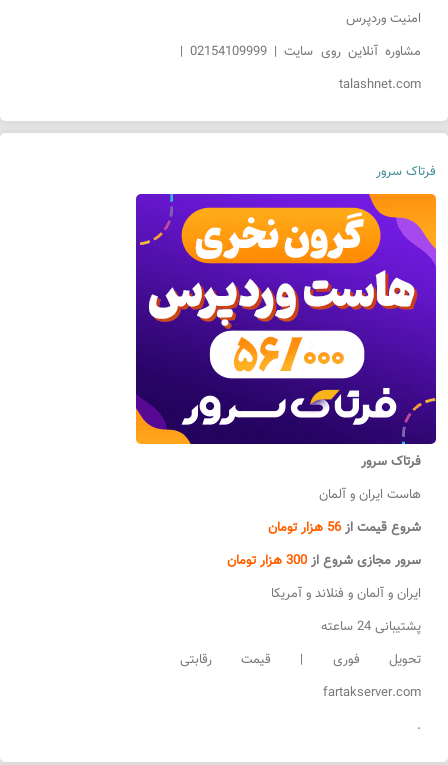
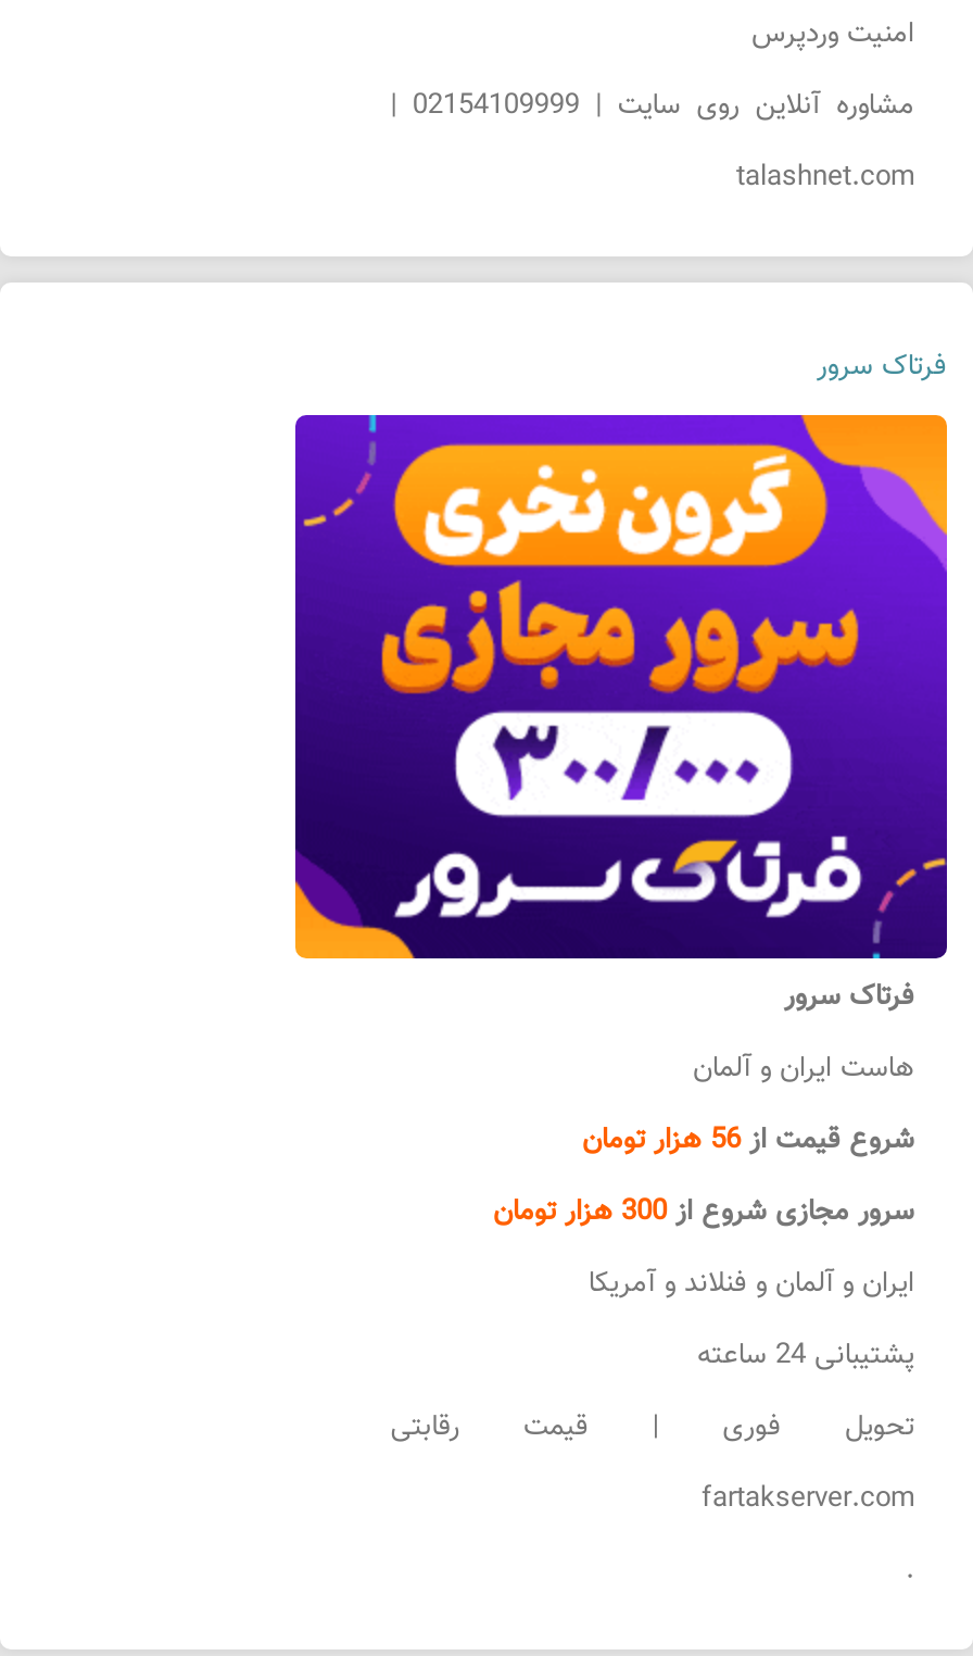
[148,270,418,329] [image] -> [324,580,906,708] [image]
[227,336,349,372] [image] -> [491,724,760,802] [image]

